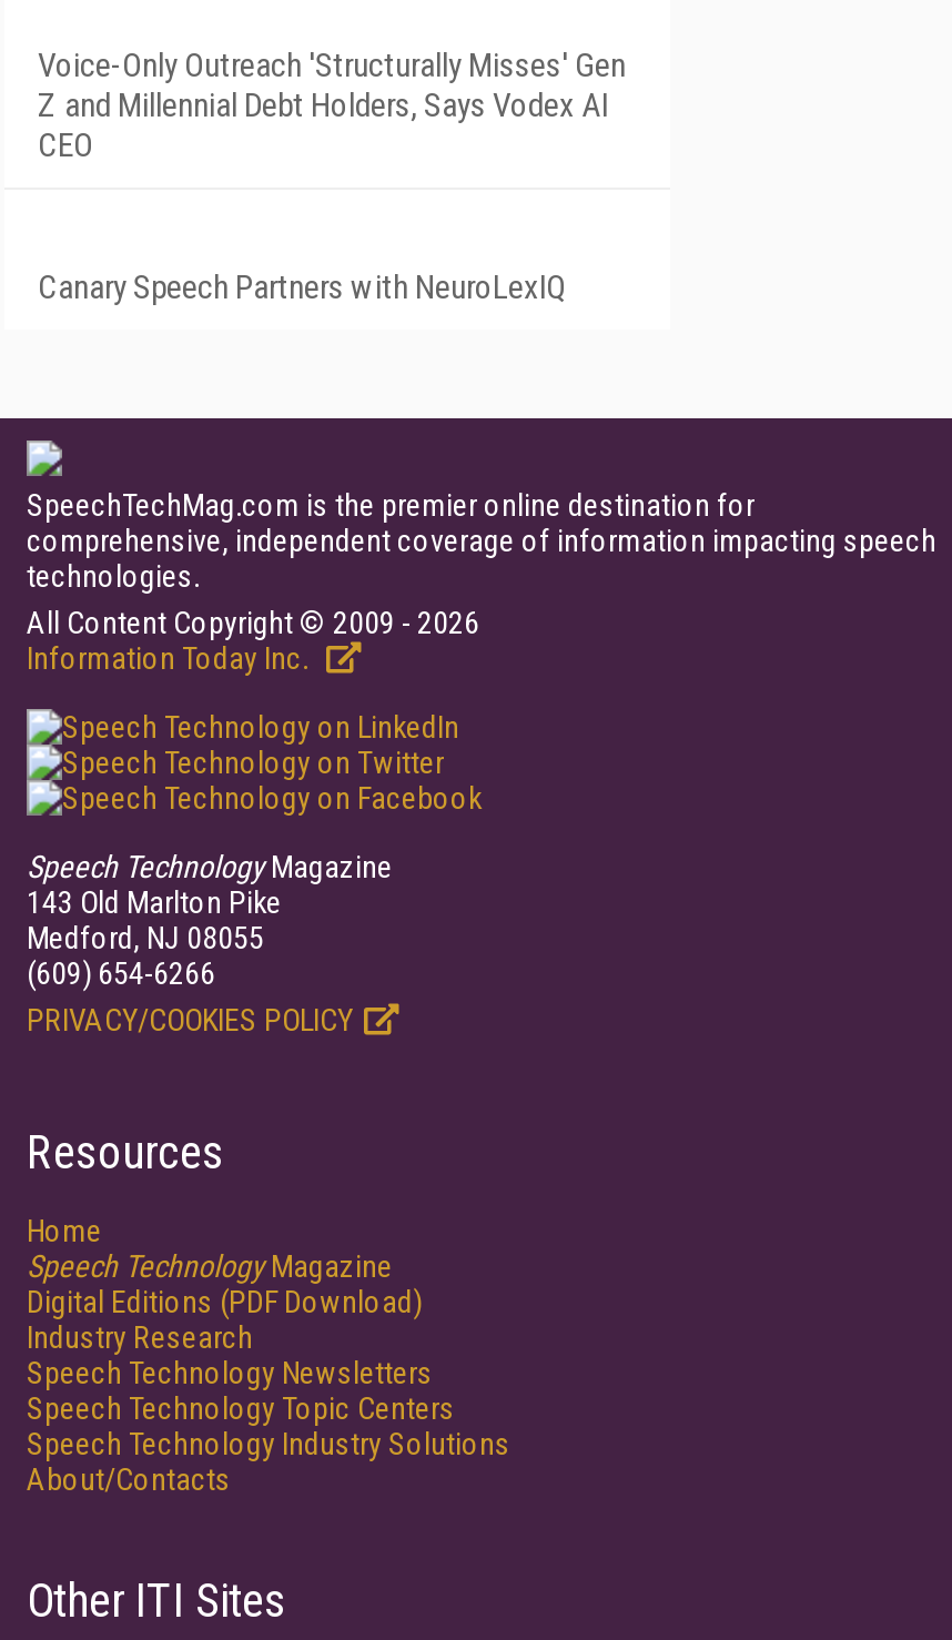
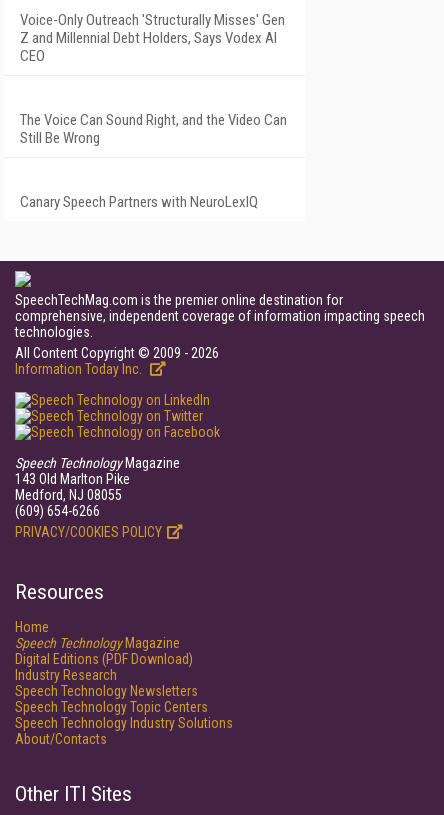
none -> [20,111,287,147] The Voice Can Sound Right, and the Video Can | Still Be Wrong

